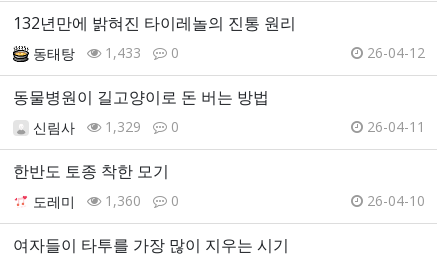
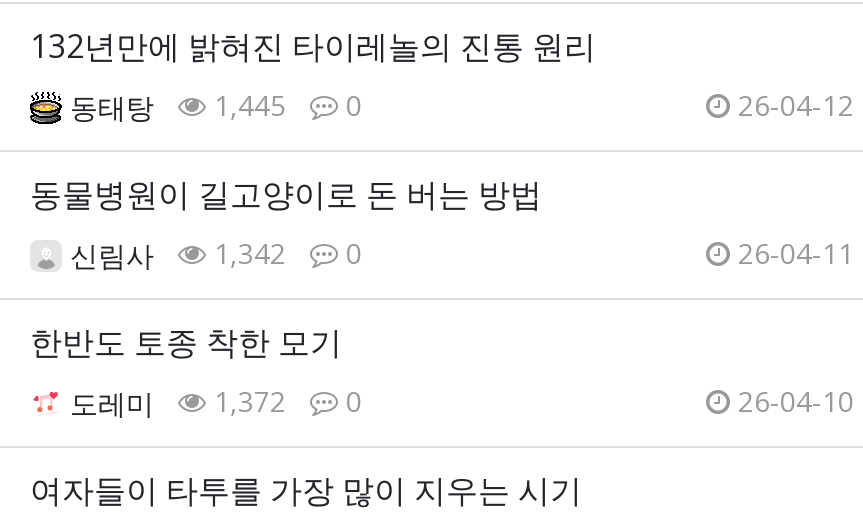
[33,43,179,63] 동태탕 1,433 0 -> [70,86,362,126] 동태탕 1,445 0
[33,117,179,137] 신림사 1,329 0 -> [70,234,362,274] 신림사 1,342 0
[33,191,179,211] 도레미 1,360 0 -> [70,382,362,422] 도레미 1,372 0

